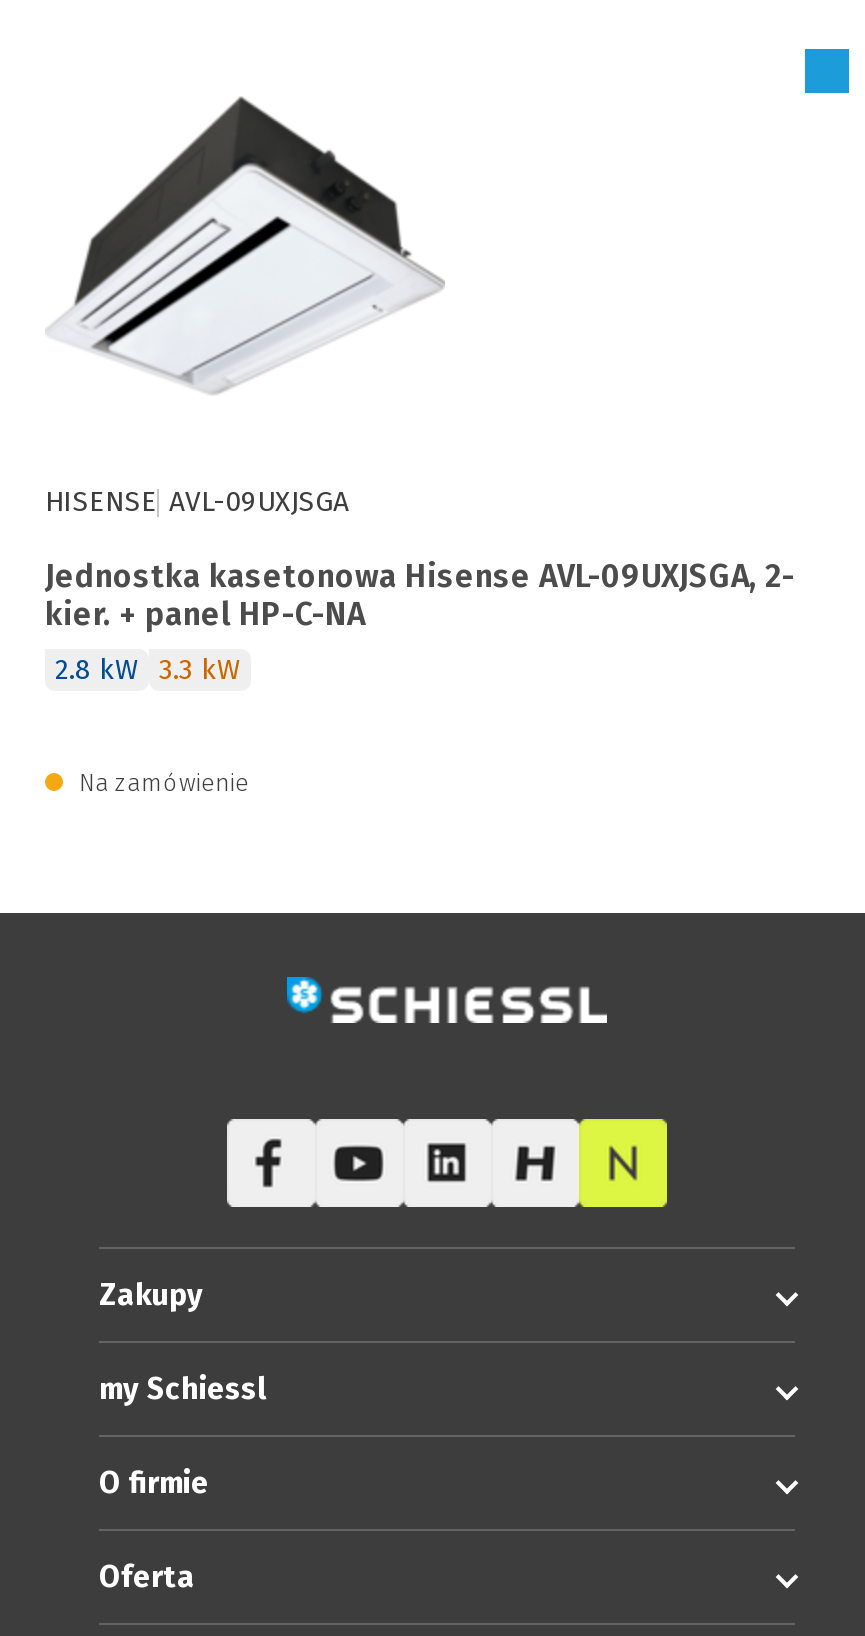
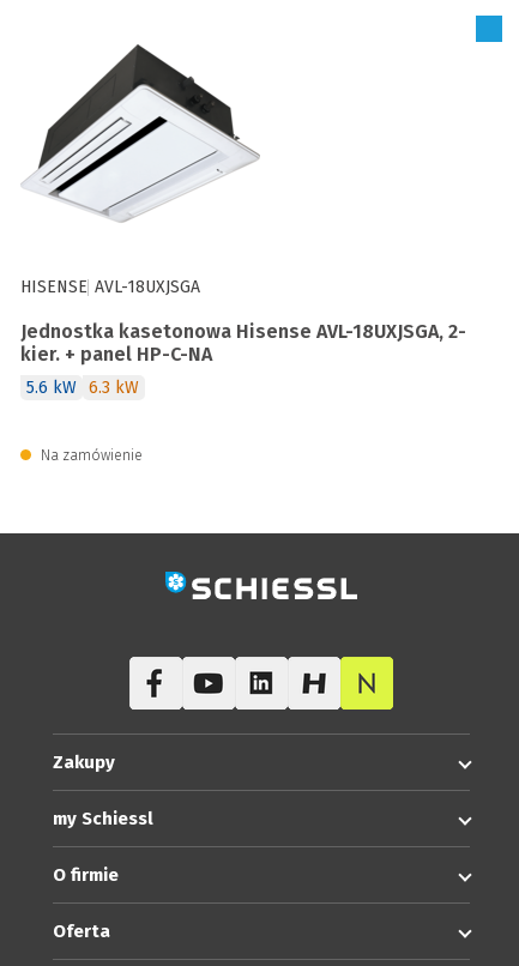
[45,486,349,520] HISENSE AVL-09UXJSGA -> [20,277,200,298] HISENSE AVL-18UXJSGA
[45,558,795,596] Jednostka kasetonowa Hisense AVL-09UXJSGA, 2- -> [20,321,466,343] Jednostka kasetonowa Hisense AVL-18UXJSGA, 2-
[55,654,241,688] 2.8 kW 3.3 kW -> [26,378,139,399] 5.6 kW 6.3 kW

